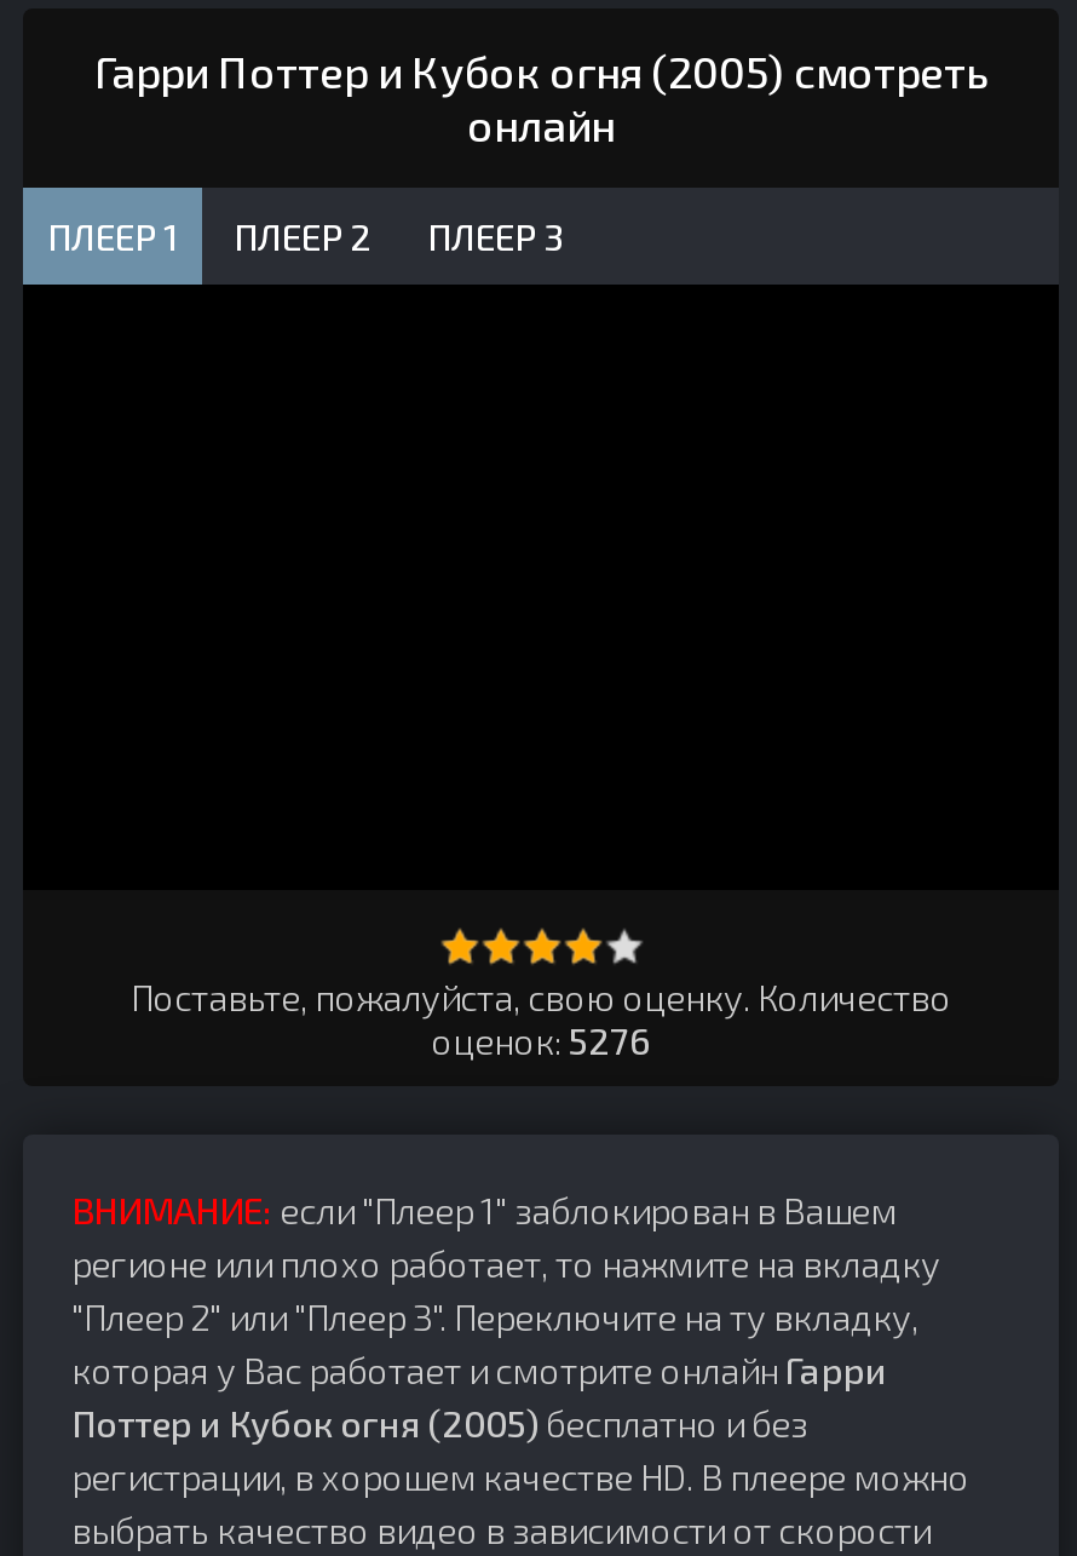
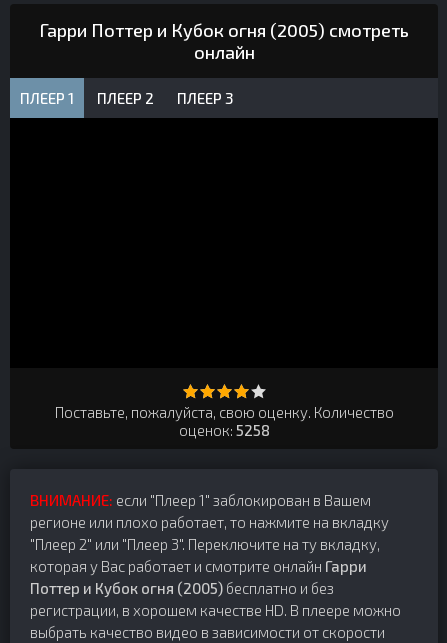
[431,1018,651,1062] оценок: 5276 -> [178,421,269,439] оценок: 5258

